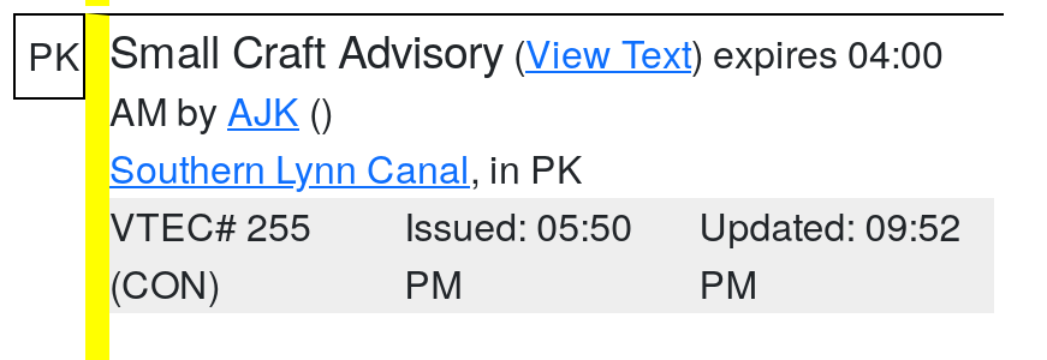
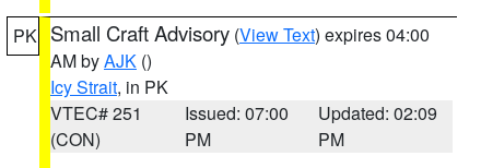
[109,140,583,253] Southern Lynn Canal, in PK | VTEC# 255 -> [50,74,168,125] Icy Strait, in PK | VTEC# 251
[404,198,633,253] Issued: 05:50 -> [184,100,288,125] Issued: 07:00
[699,198,961,253] Updated: 09:52 -> [318,100,437,125] Updated: 02:09

